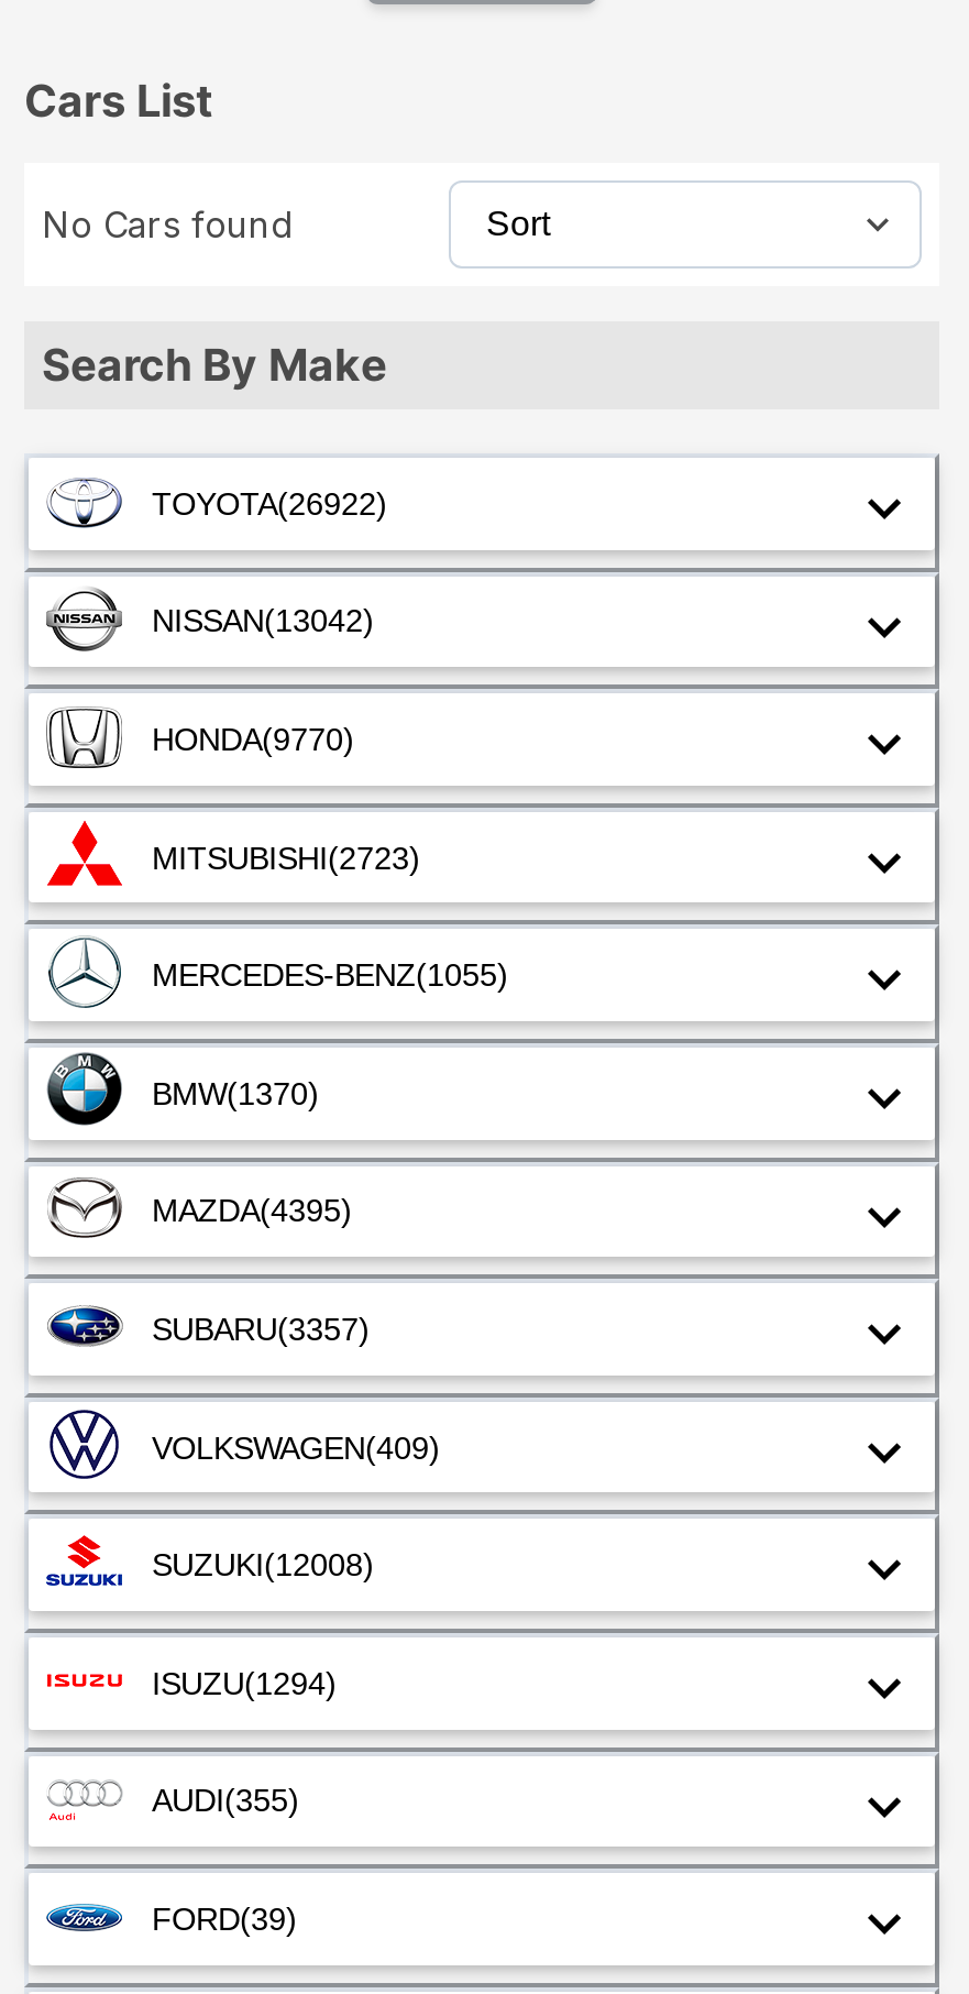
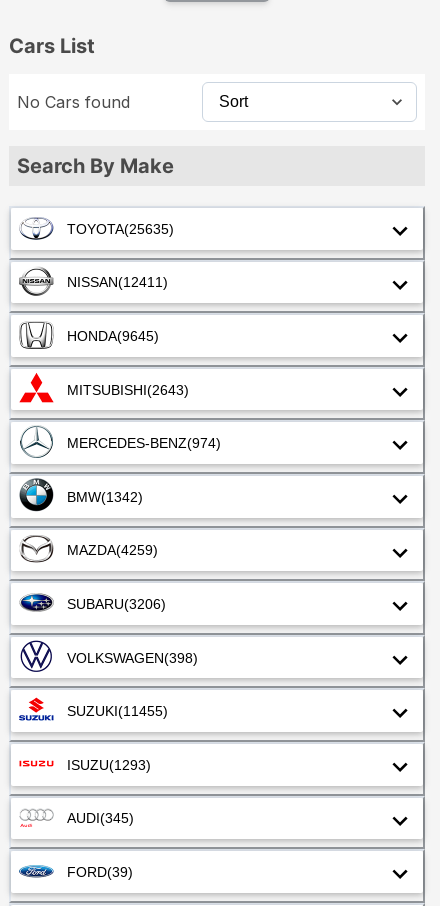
[152,486,387,521] TOYOTA(26922) -> [67,221,174,237] TOYOTA(25635)
[152,604,374,639] NISSAN(13042) -> [67,274,168,290] NISSAN(12411)
[152,722,354,757] HONDA(9770) -> [67,328,159,344] HONDA(9645)
[152,840,420,875] MITSUBISHI(2723) -> [67,382,189,398] MITSUBISHI(2643)
[152,958,508,993] MERCEDES-BENZ(1055) -> [67,435,221,451] MERCEDES-BENZ(974)
[152,1076,319,1111] BMW(1370) -> [67,489,143,505] BMW(1342)
[152,1194,352,1229] MAZDA(4395) -> [67,542,158,558] MAZDA(4259)
[152,1312,370,1347] SUBARU(3357) -> [67,596,166,612] SUBARU(3206)
[152,1429,440,1465] VOLKSWAGEN(409) -> [67,649,198,665] VOLKSWAGEN(398)
[152,1547,374,1583] SUZUKI(12008) -> [67,703,168,719] SUZUKI(11455)
[152,1665,337,1701] ISUZU(1294) -> [67,757,151,773] ISUZU(1293)
[152,1783,299,1819] AUDI(355) -> [67,810,134,826] AUDI(345)

